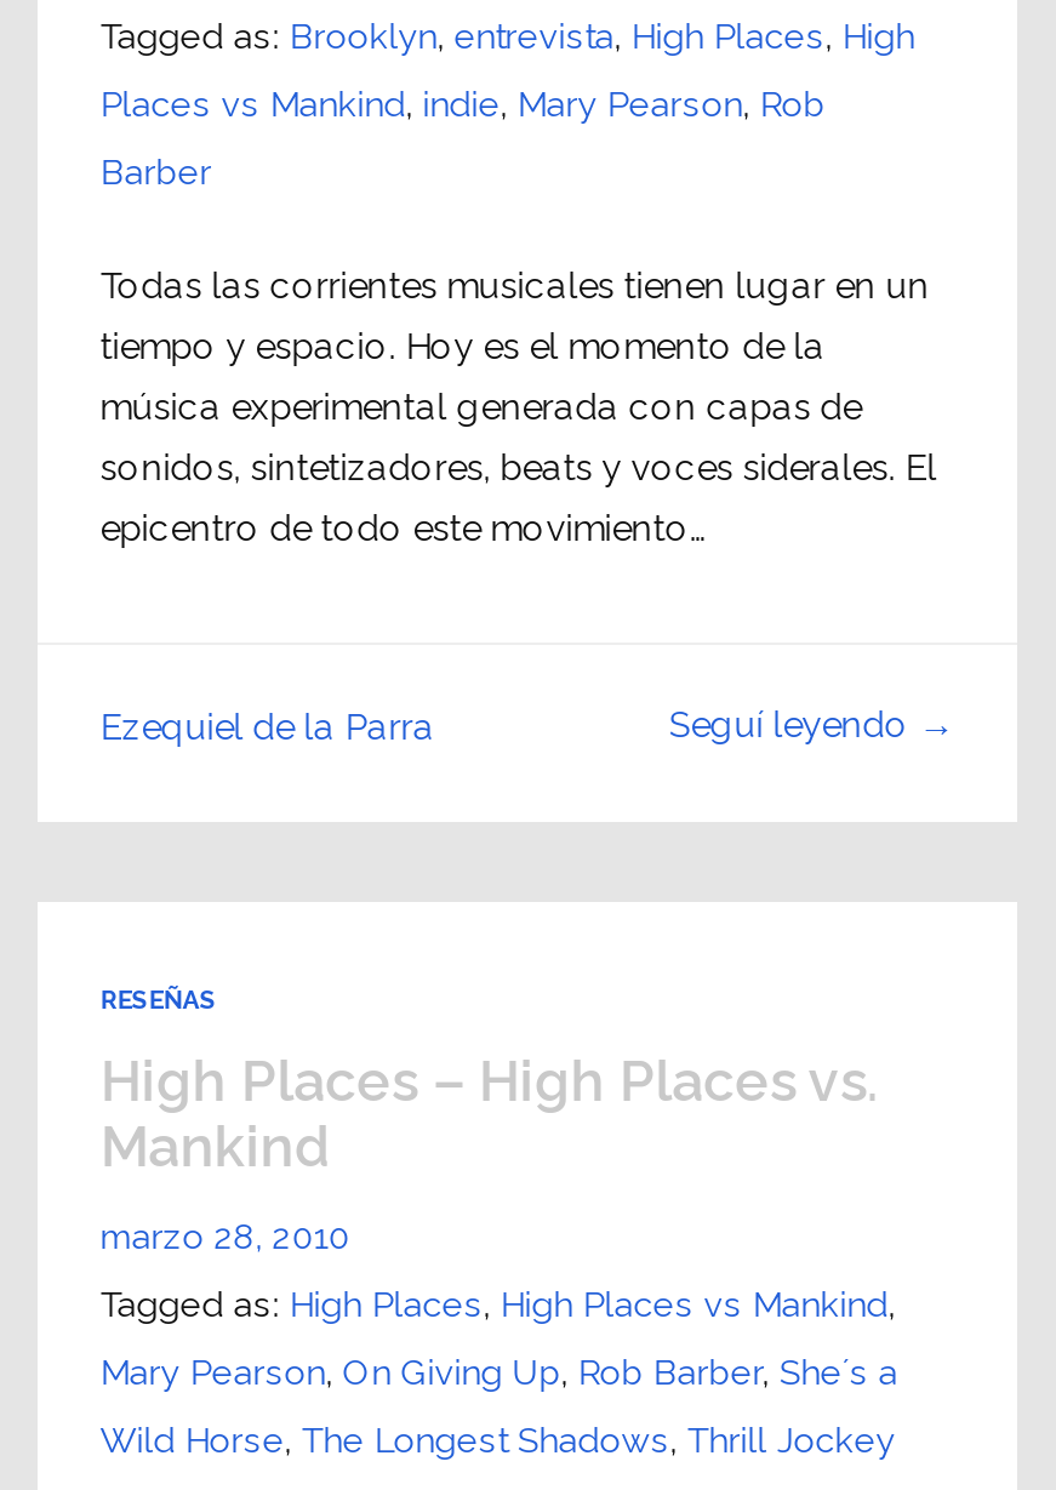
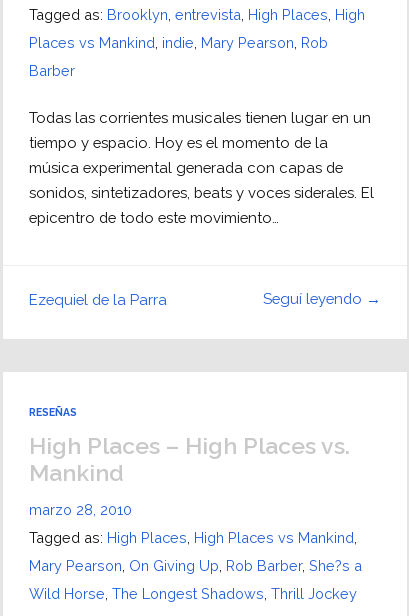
[100,1351,898,1392] Mary Pearson, On Giving Up, Rob Barber, She´s a -> [29,557,362,574] Mary Pearson, On Giving Up, Rob Barber, She?s a

